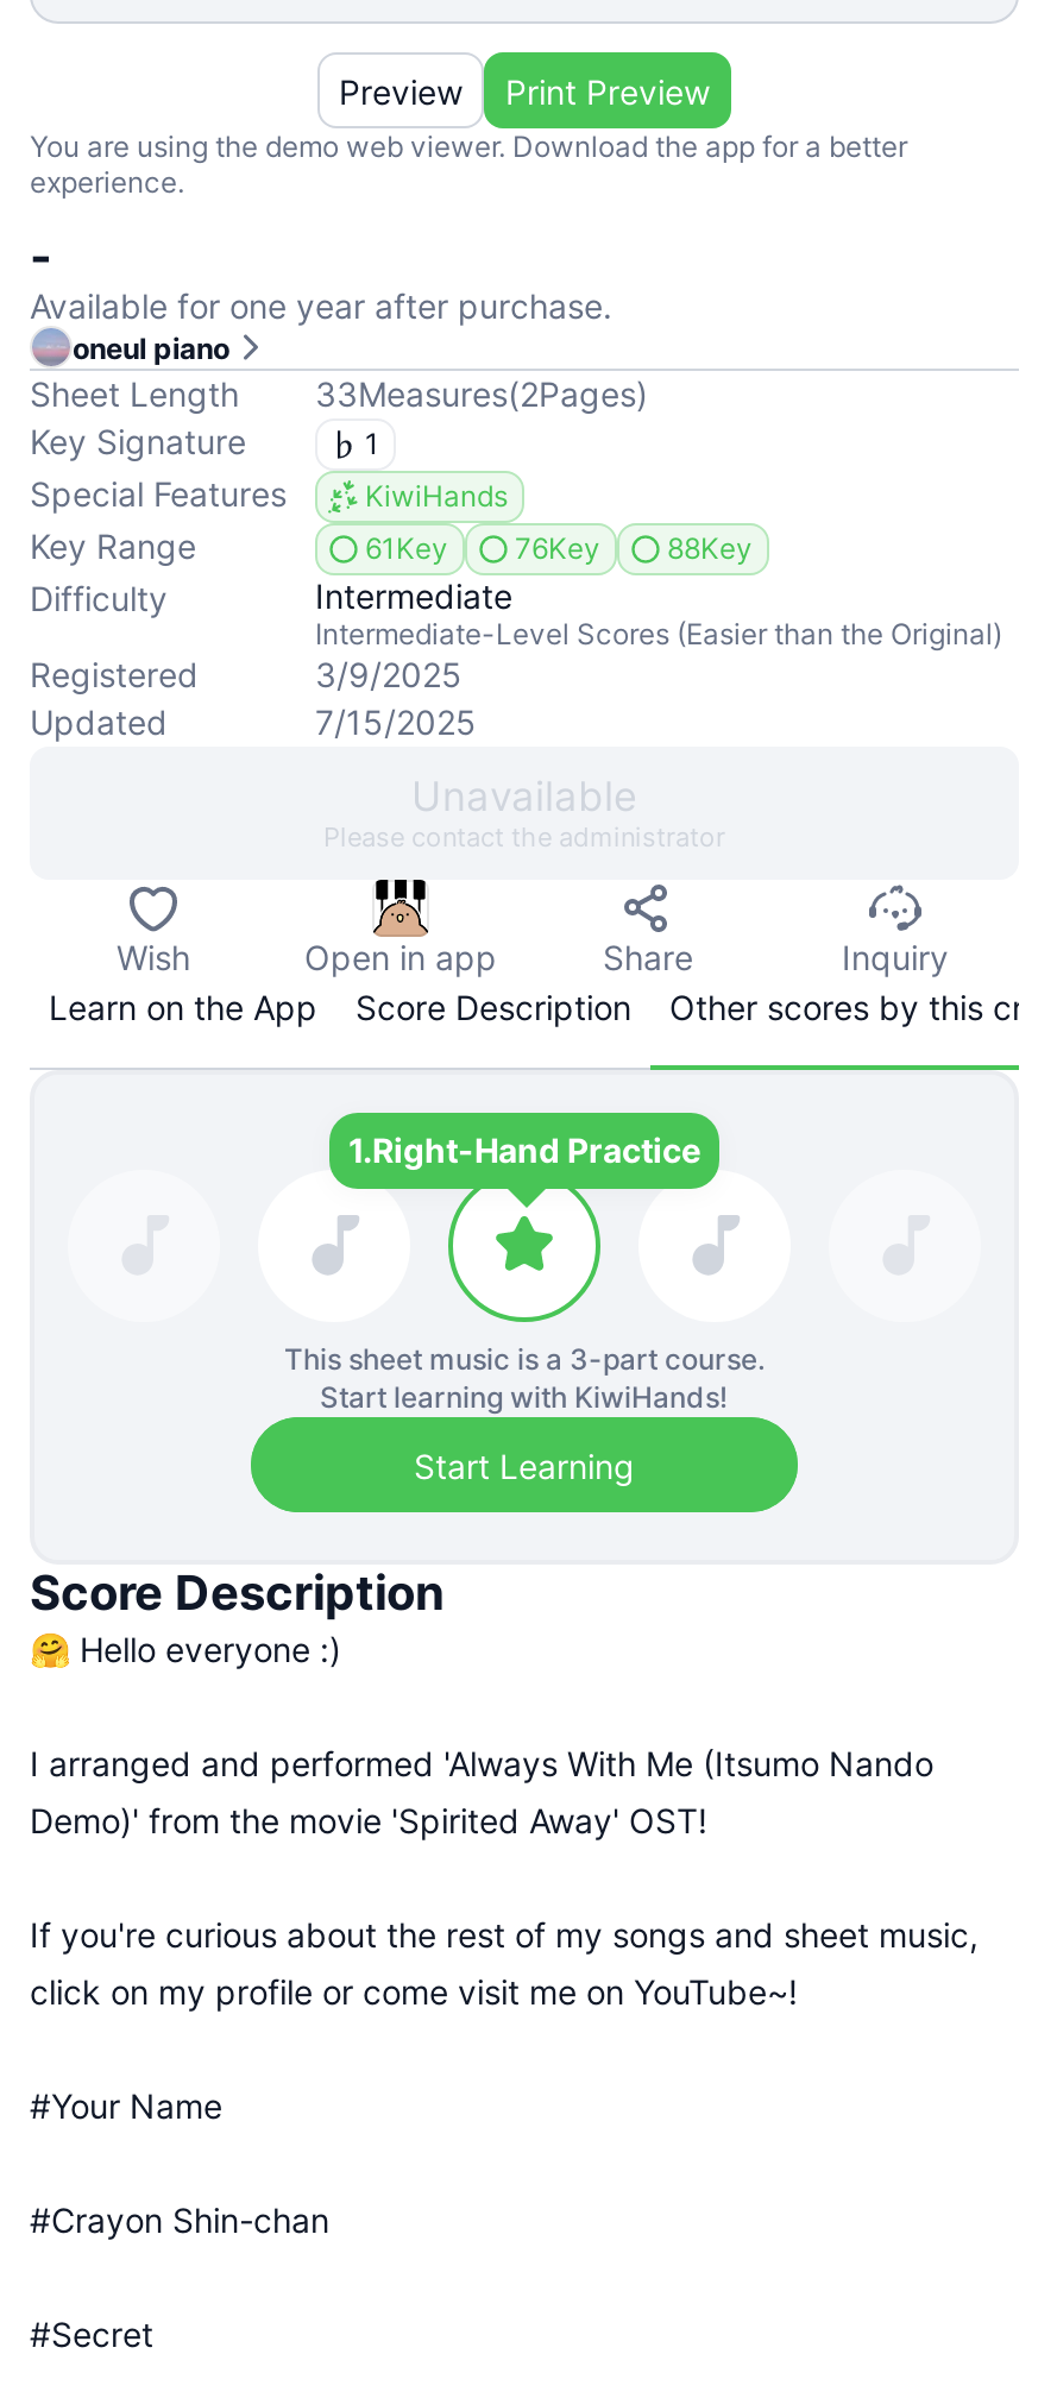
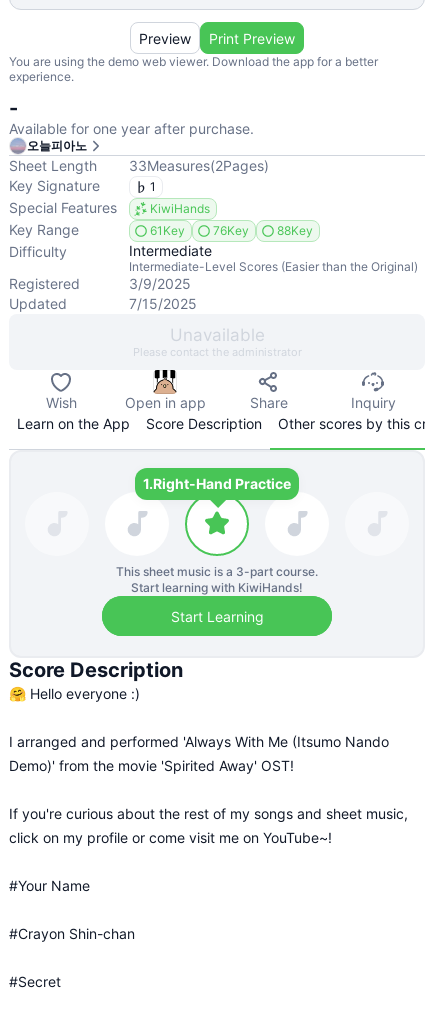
[73,329,229,365] oneul piano -> [27,137,87,152] 오늘피아노

